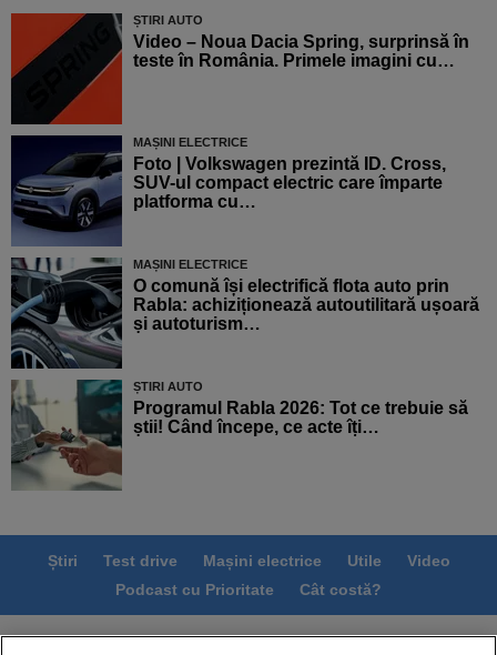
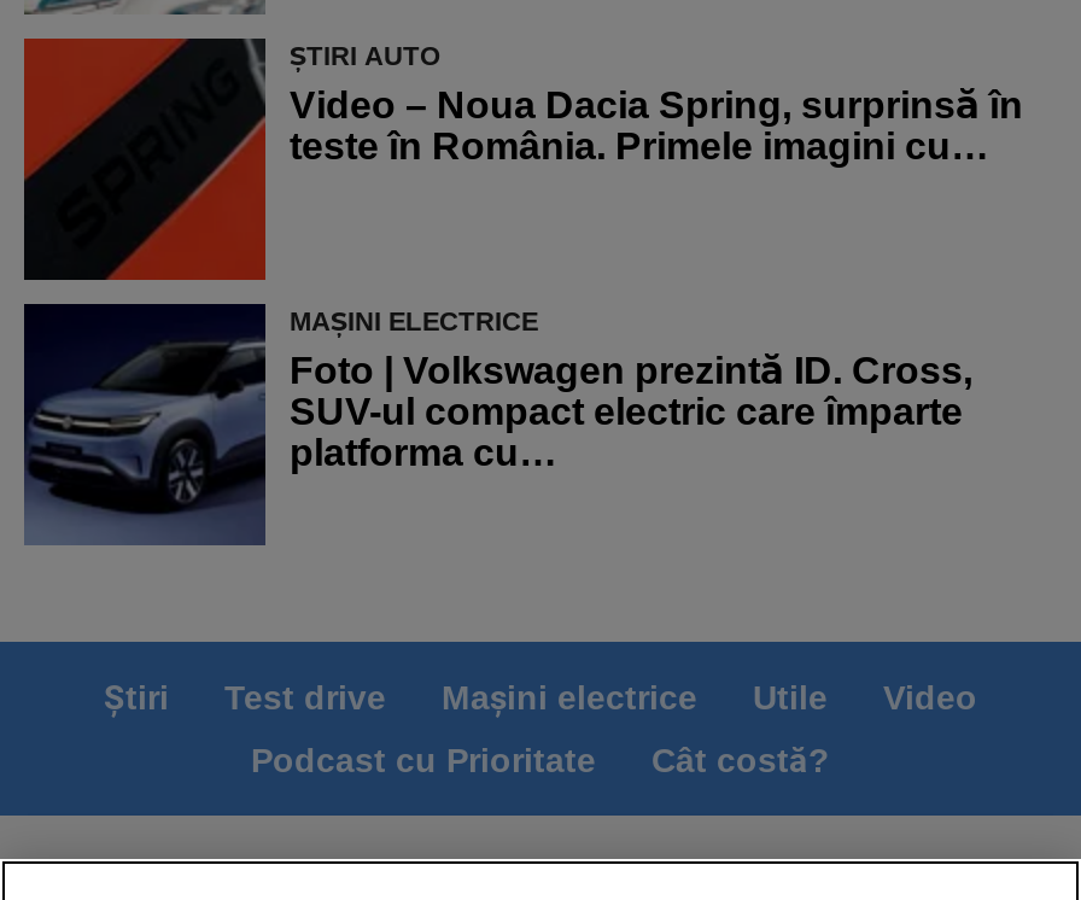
[10,256,479,436] [image] | MAȘINI ELECTRICE | O comună își electrifică flota auto prin | Rabla: achiziționează autoutilitară ușoară | și autoturism… | ȘTIRI AUTO | Programul Rabla 2026: Tot ce trebuie să | știi! Când începe, ce acte îți… -> none
[11,380,122,488] [image] -> none

